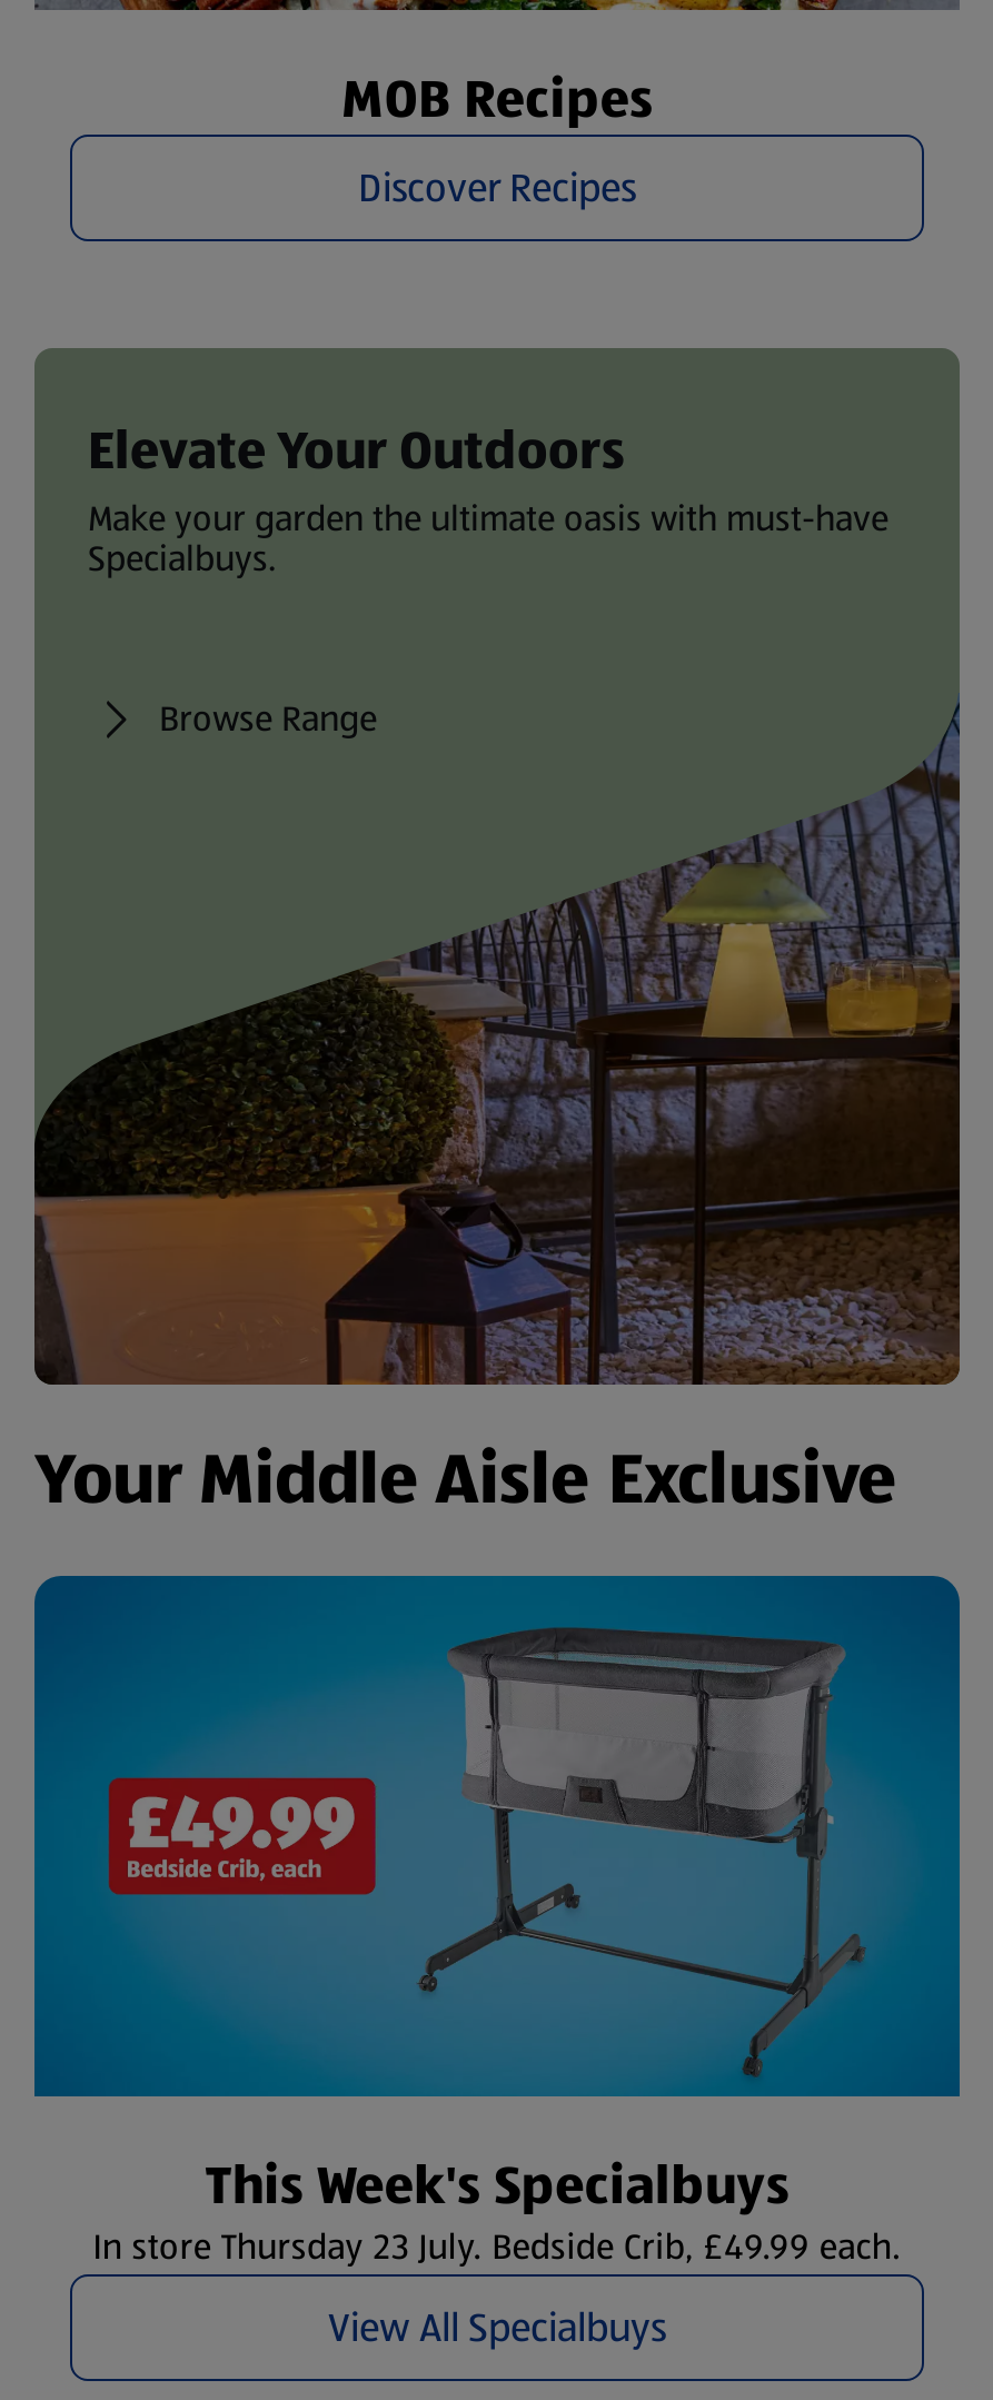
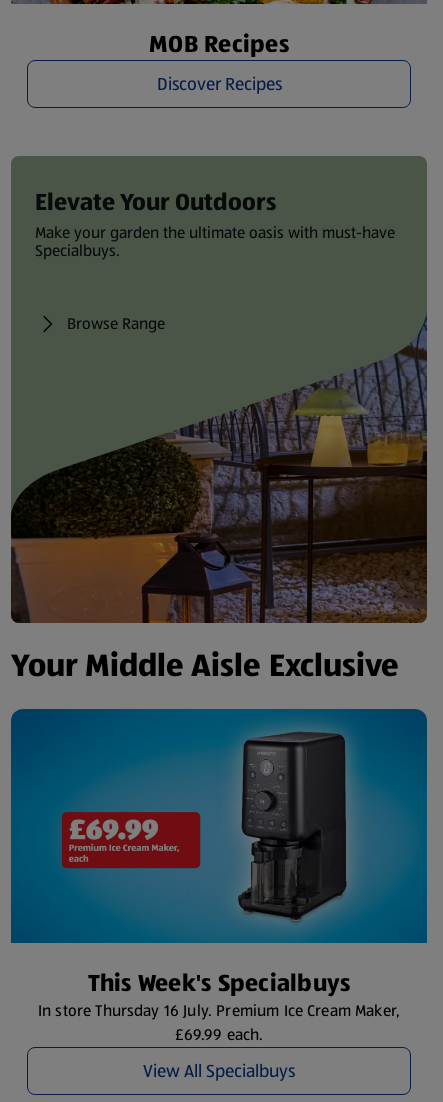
[106,1601,866,2080] [image] -> [44,719,384,933] [image]
[93,2221,901,2273] In store Thursday 23 July. Bedside Crib, £49.99 each. -> [38,999,400,1046] In store Thursday 16 July. Premium Ice Cream Maker, | £69.99 each.

